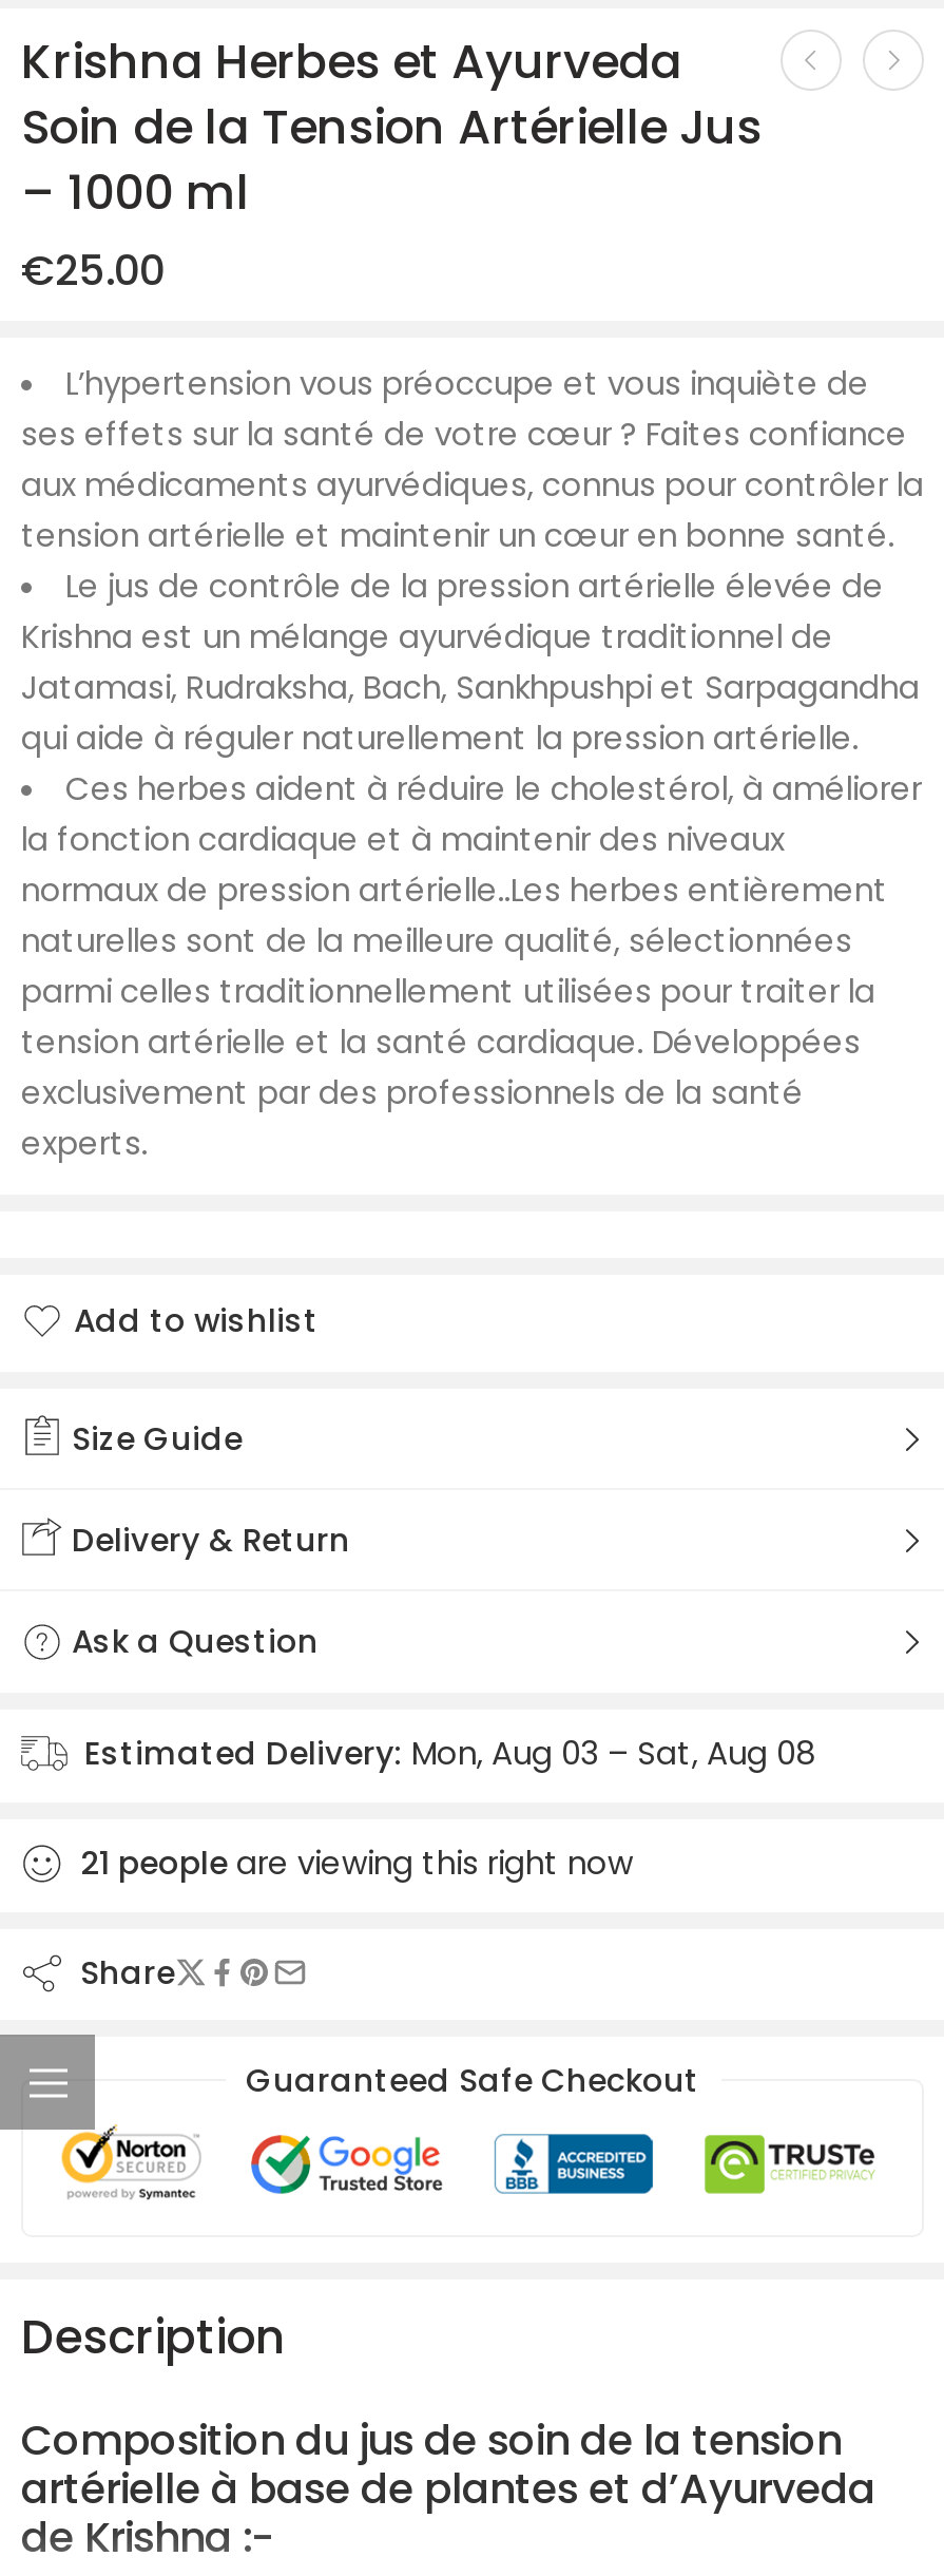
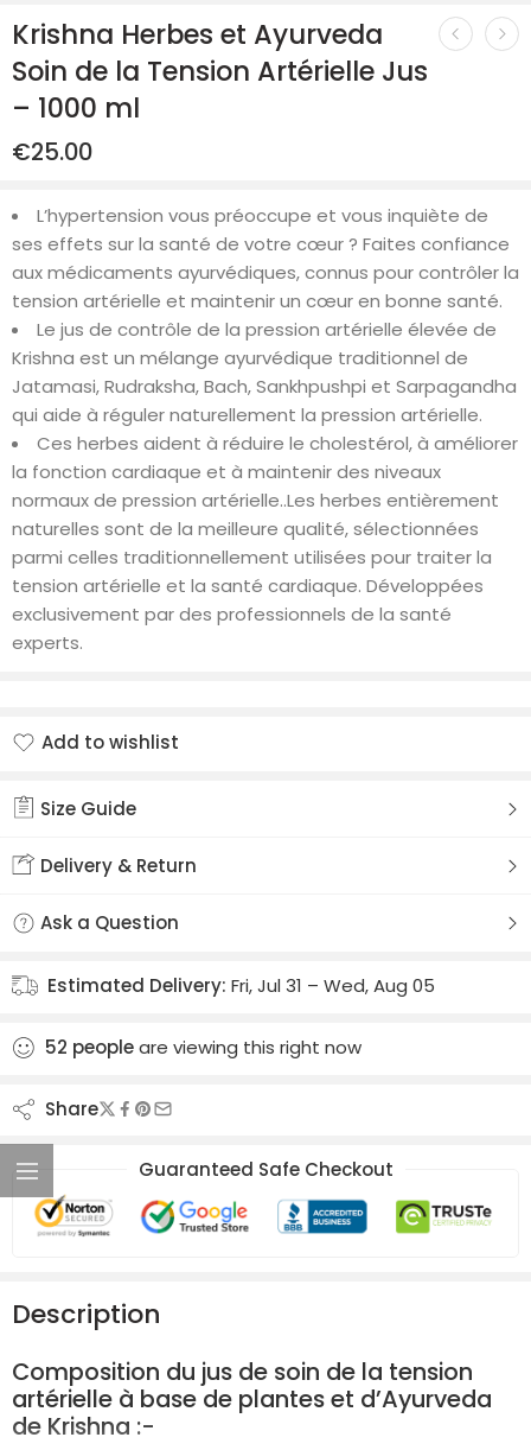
[84,1731,814,1775] Estimated Delivery: Mon, Aug 03 – Sat, Aug 08 -> [47,973,435,998] Estimated Delivery: Fri, Jul 31 – Wed, Aug 05
[80,1841,633,1885] 21 people are viewing this right now -> [45,1035,362,1060] 52 people are viewing this right now

